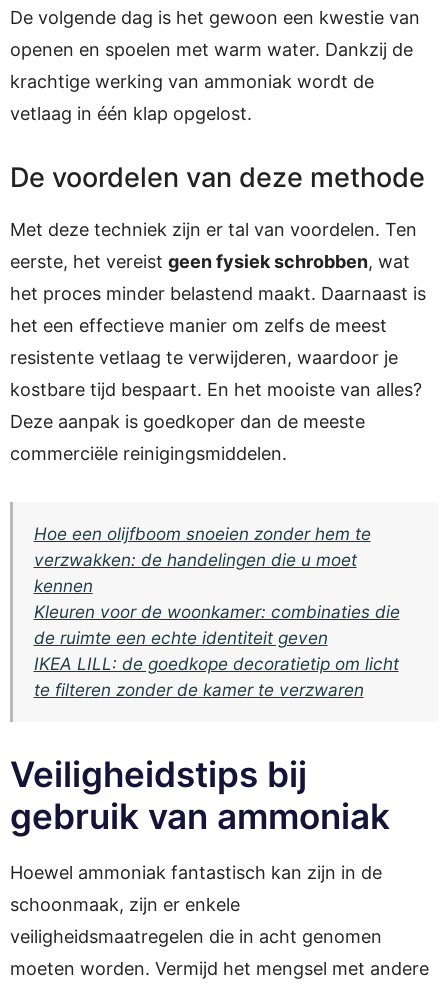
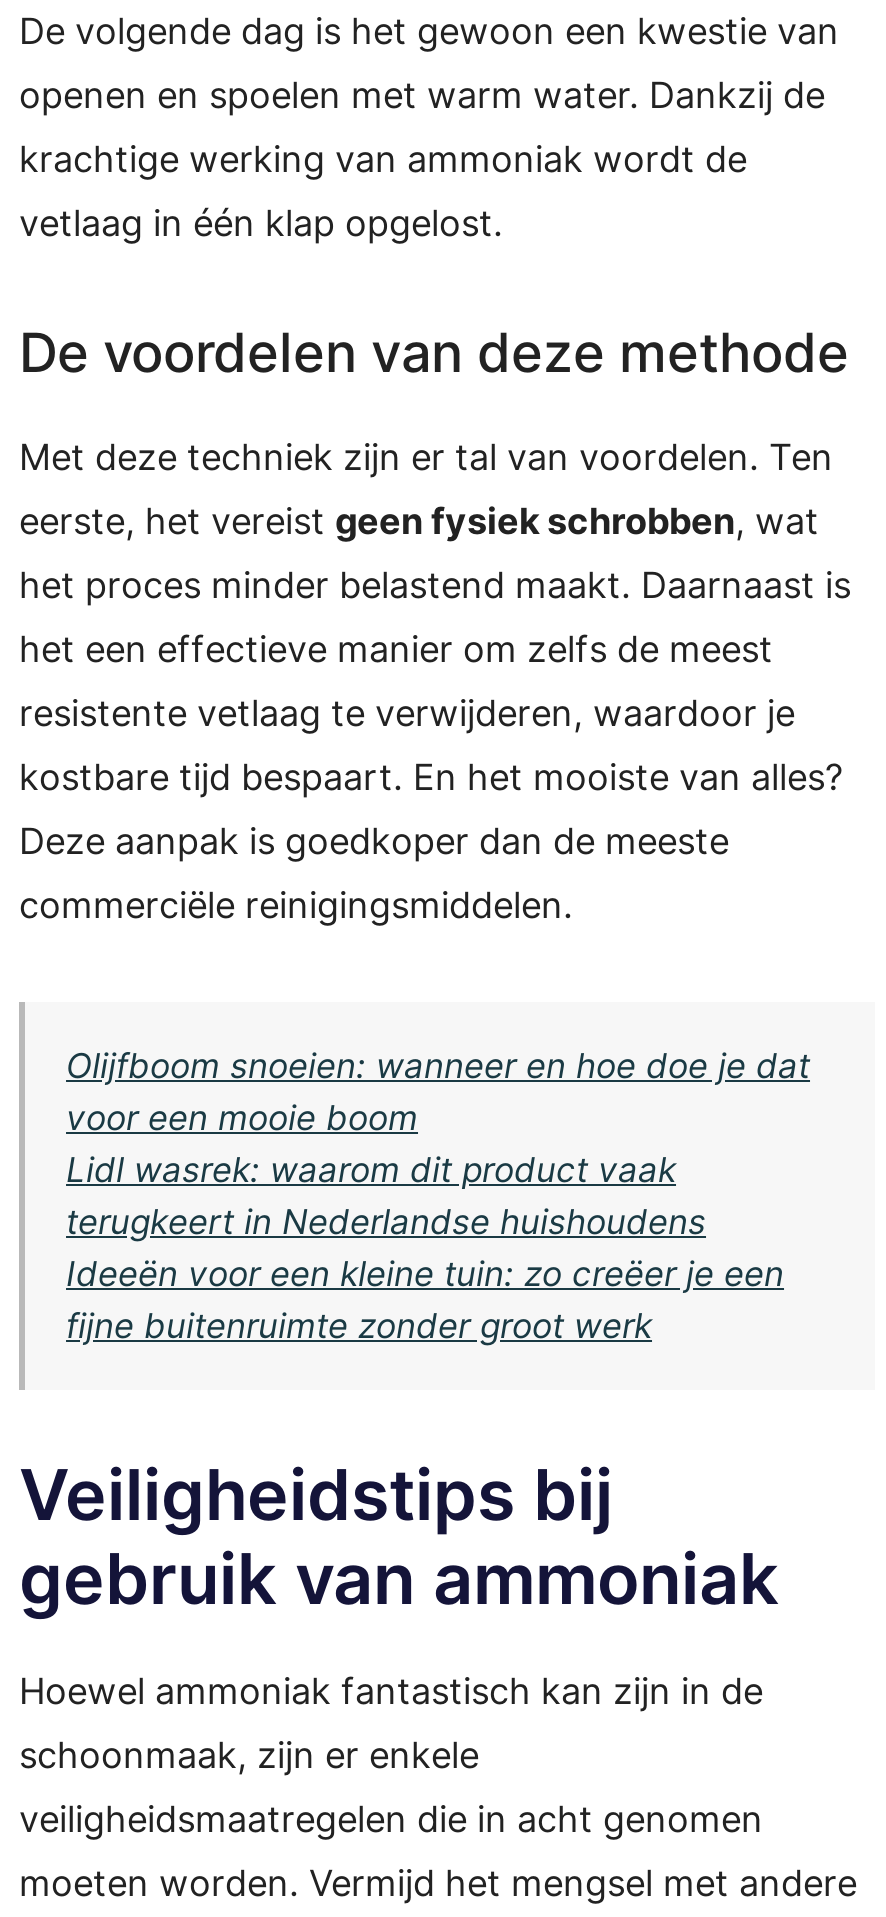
[33,523,399,700] Hoe een olijfboom snoeien zonder hem te | verzwakken: de handelingen die u moet | kennen | Kleuren voor de woonkamer: combinaties die | de ruimte een echte identiteit geven | IKEA LILL: de goedkope decoratietip om licht | te filteren zonder de kamer te verzwaren -> [66,1043,810,1345] Olijfboom snoeien: wanneer en hoe doe je dat | voor een mooie boom | Lidl wasrek: waarom dit product vaak | terugkeert in Nederlandse huishoudens | Ideeën voor een kleine tuin: zo creëer je een | fijne buitenruimte zonder groot werk

